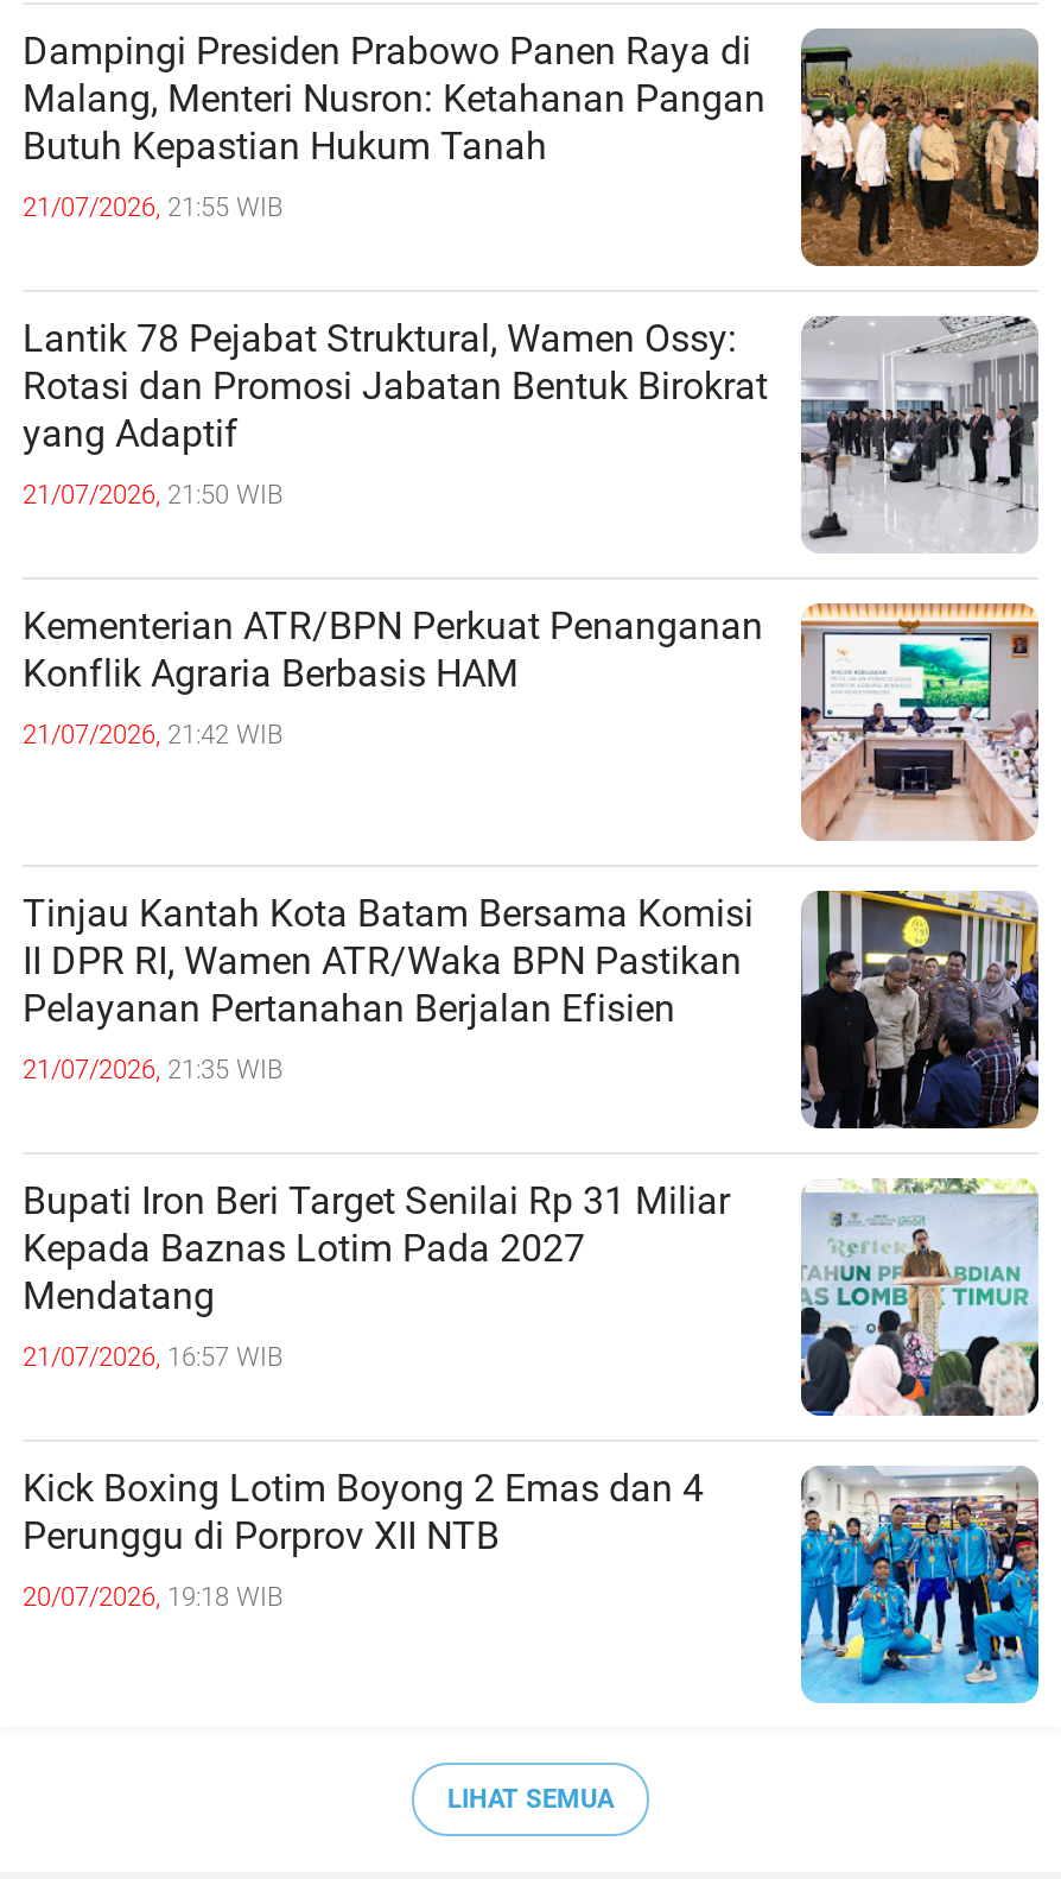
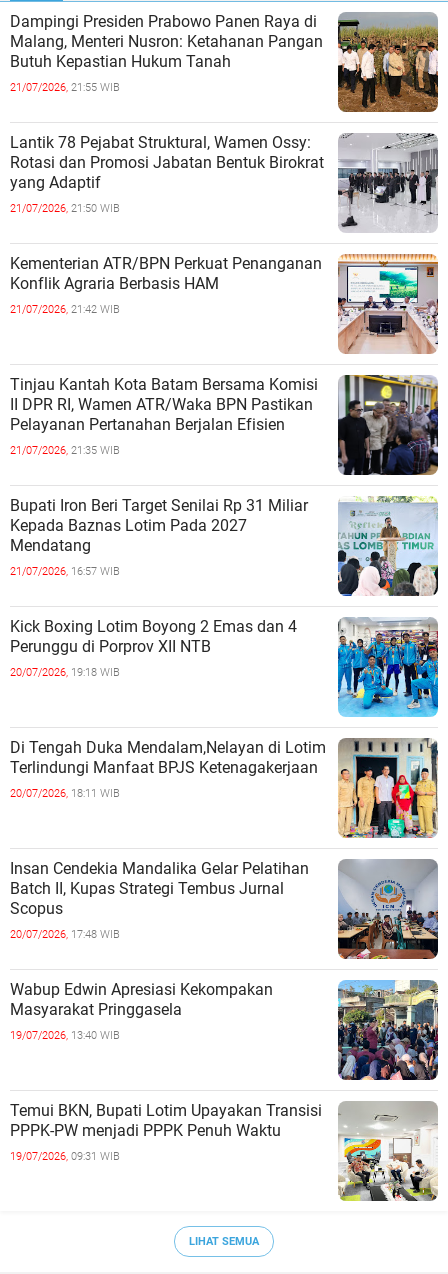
none -> [10,737,439,839] [image] | Di Tengah Duka Mendalam,Nelayan di Lotim | Terlindungi Manfaat BPJS Ketenagakerjaan | 20/07/2026, 18:11 WIB
none -> [10,859,439,1042] [image] | Insan Cendekia Mandalika Gelar Pelatihan | Batch II, Kupas Strategi Tembus Jurnal | Scopus | 20/07/2026, 17:48 WIB | Wabup Edwin Apresiasi Kekompakan | Masyarakat Pringgasela | 19/07/2026, 13:40 WIB
none -> [10,979,439,1163] [image] | Temui BKN, Bupati Lotim Upayakan Transisi | PPPK-PW menjadi PPPK Penuh Waktu | 19/07/2026, 09:31 WIB
none -> [338,1101,438,1202] [image]

